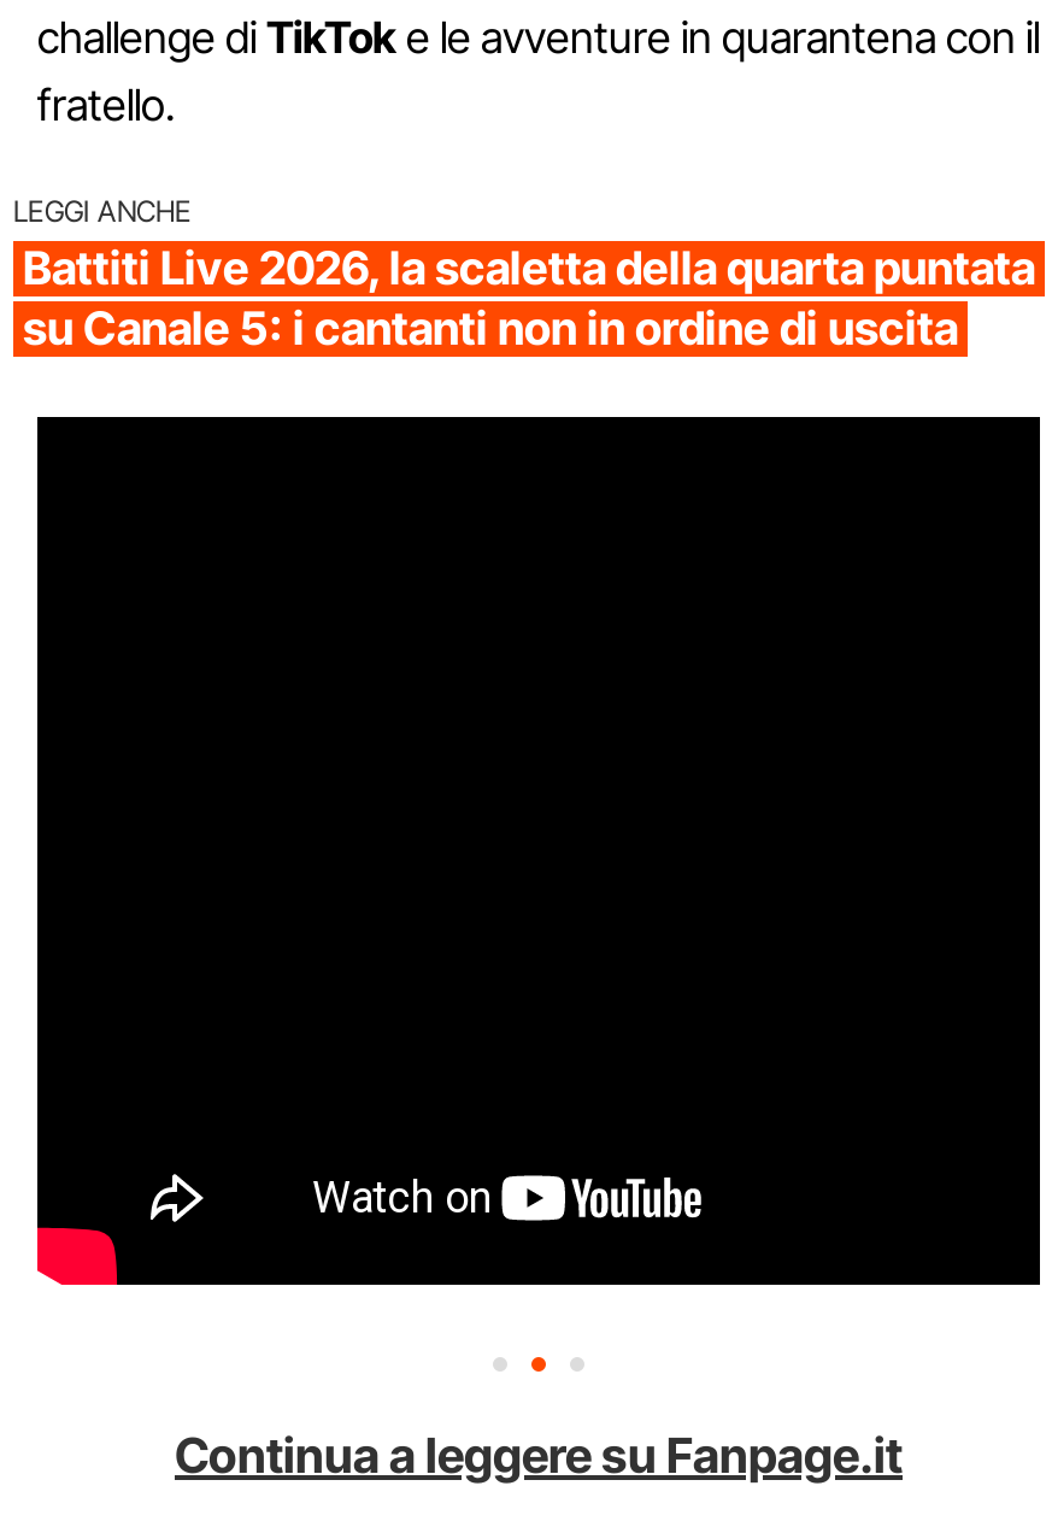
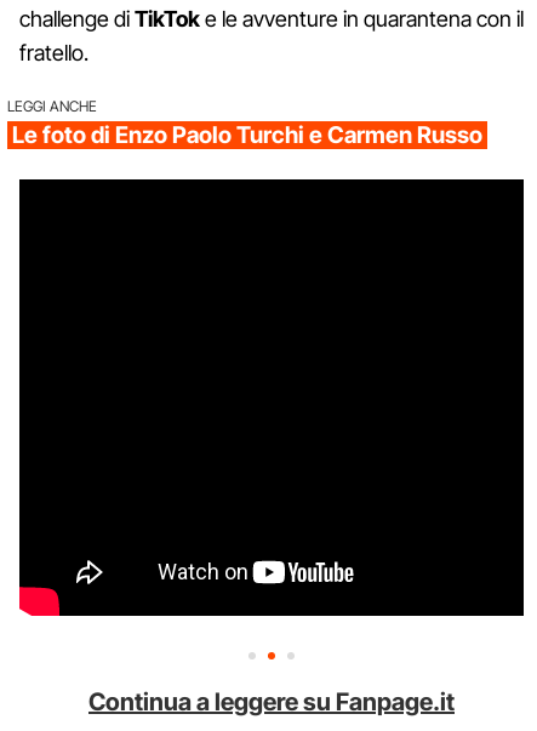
[23,241,1035,357] Battiti Live 2026, la scaletta della quarta puntata | su Canale 5: i cantanti non in ordine di uscita -> [12,121,482,149] Le foto di Enzo Paolo Turchi e Carmen Russo

